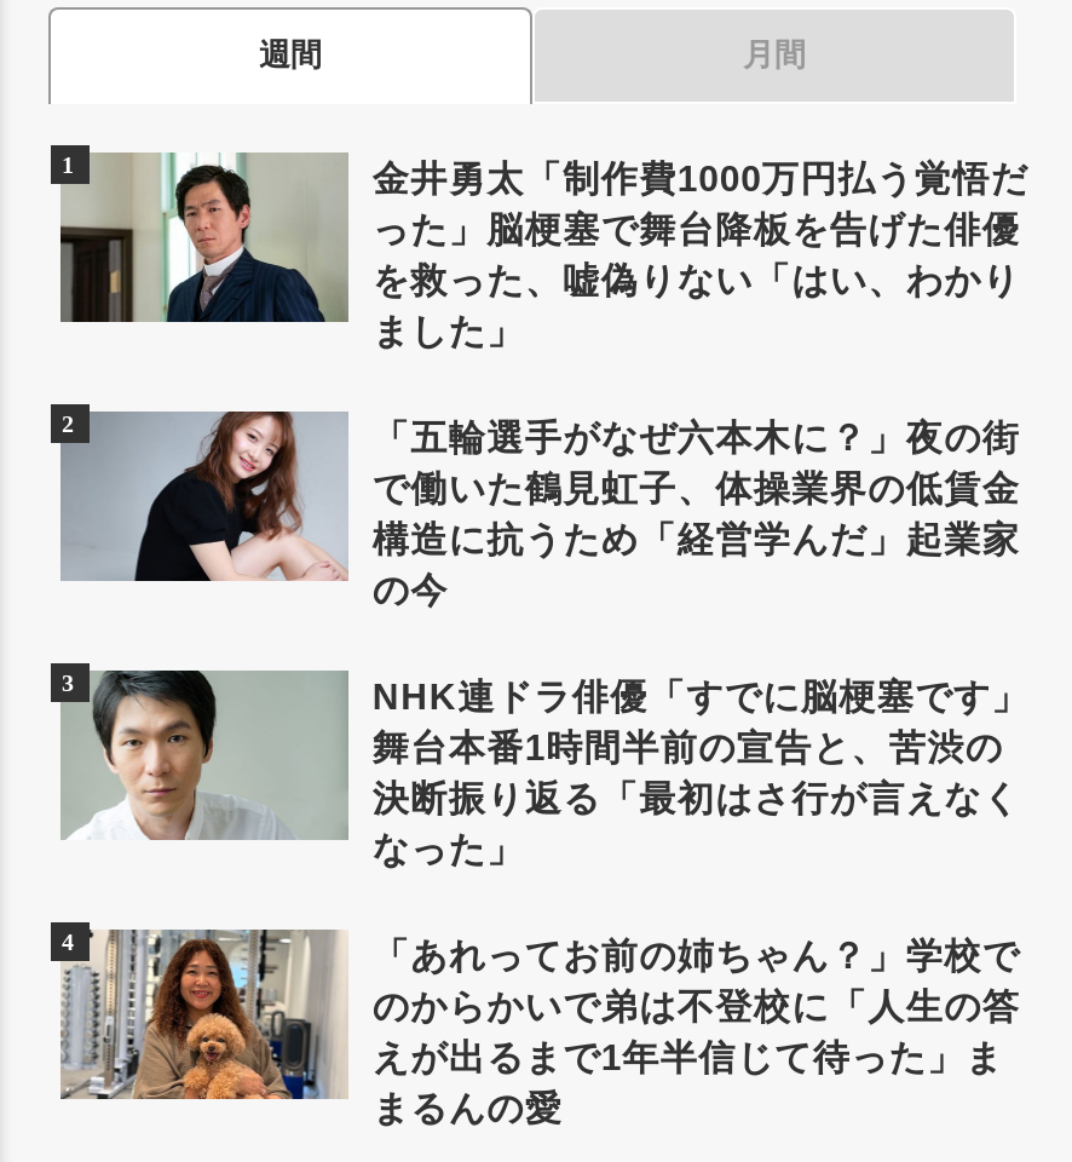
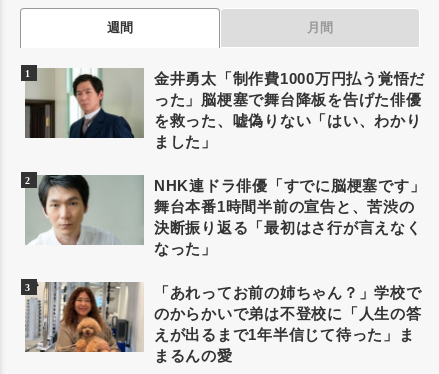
[56,403,1020,610] [image] | 「五輪選手がなぜ六本木に？」夜の街 | で働いた鶴見虹子、体操業界の低賃金 | 構造に抗うため「経営学んだ」起業家 | の今 -> none

